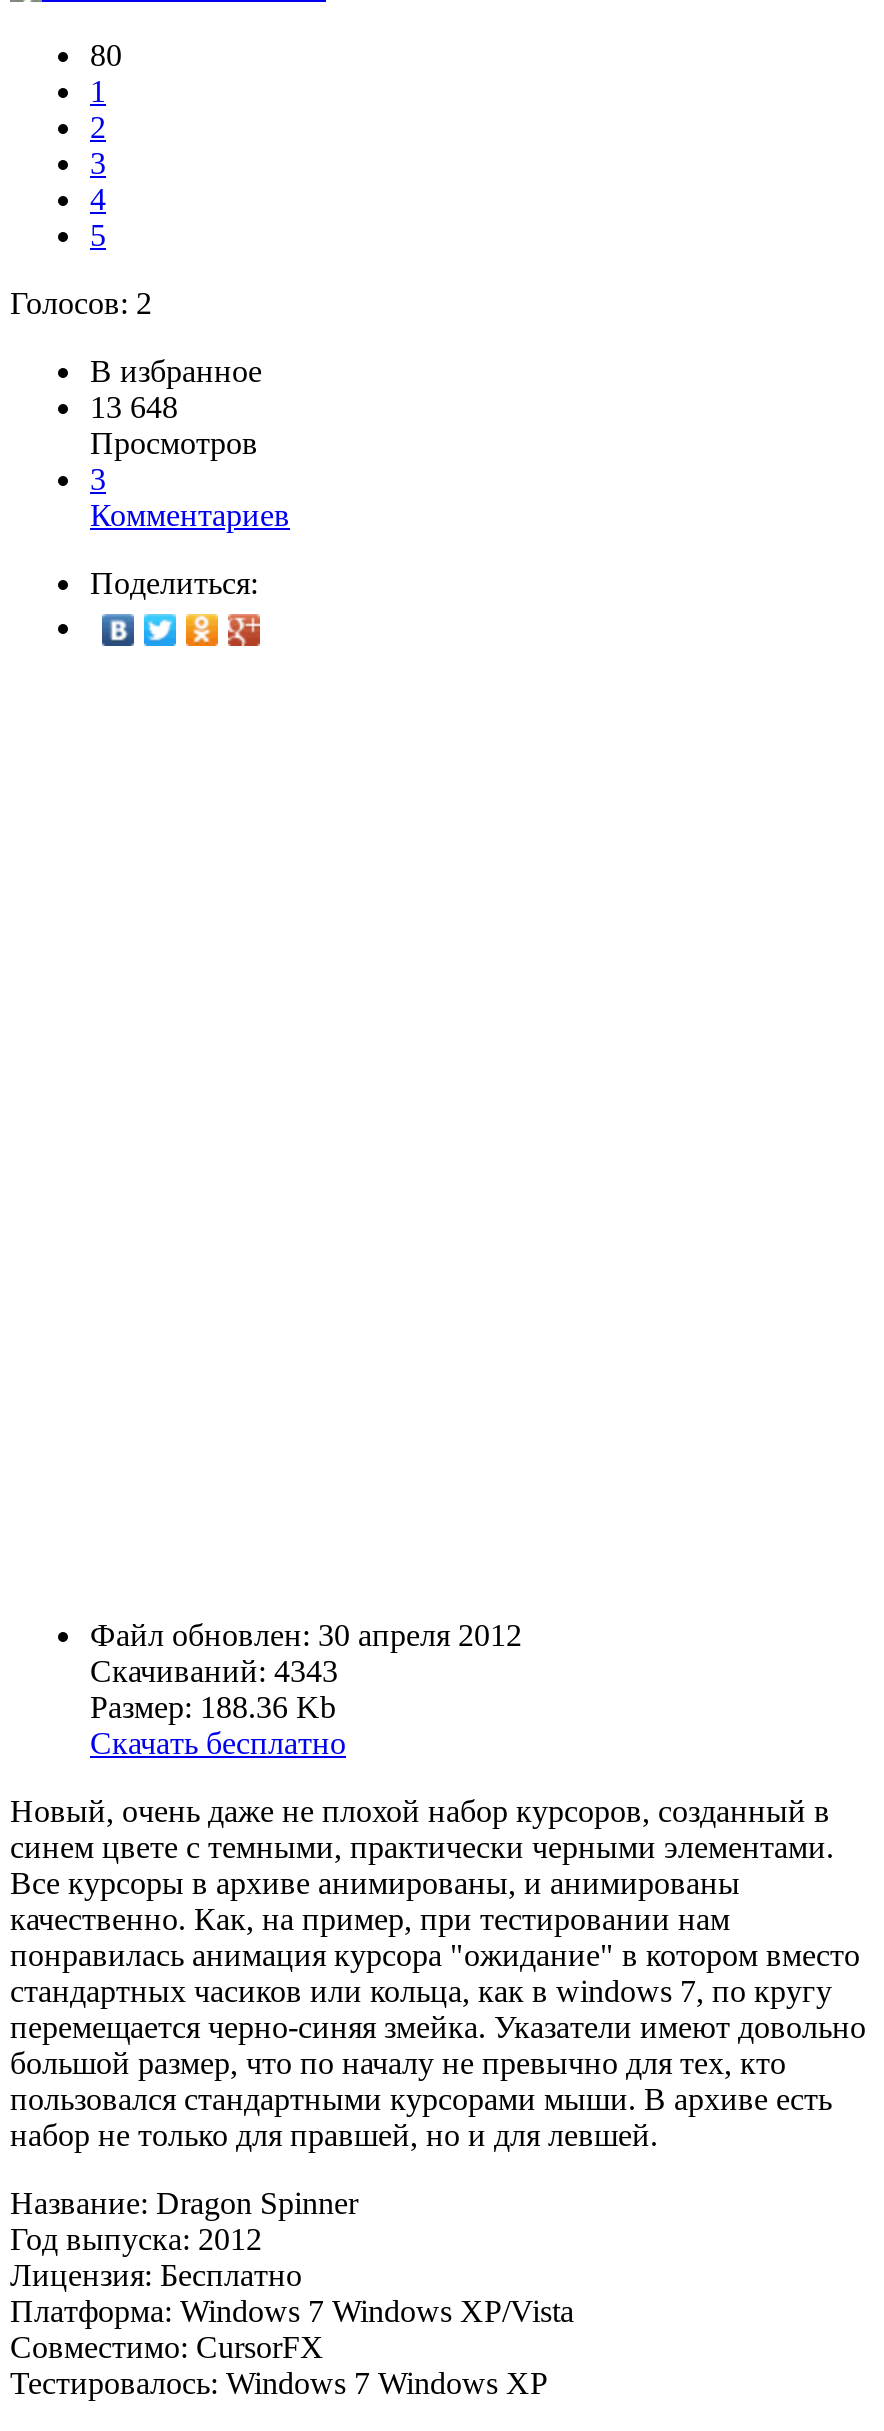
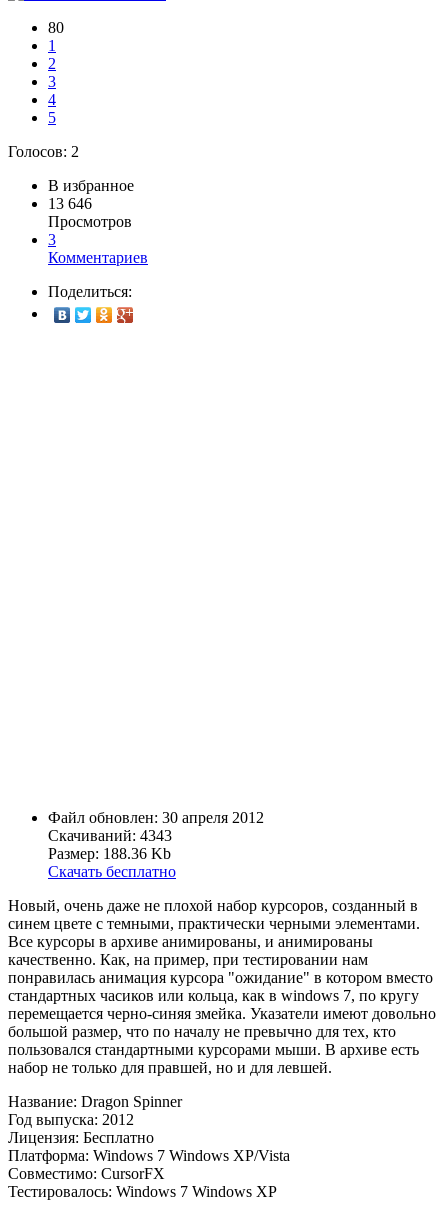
[90,391,178,425] 13 648 -> [48,195,92,212] 13 646

